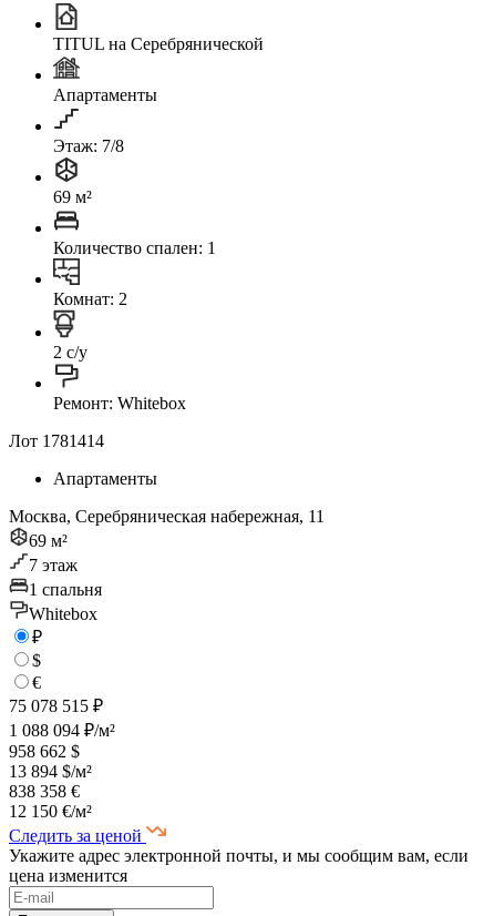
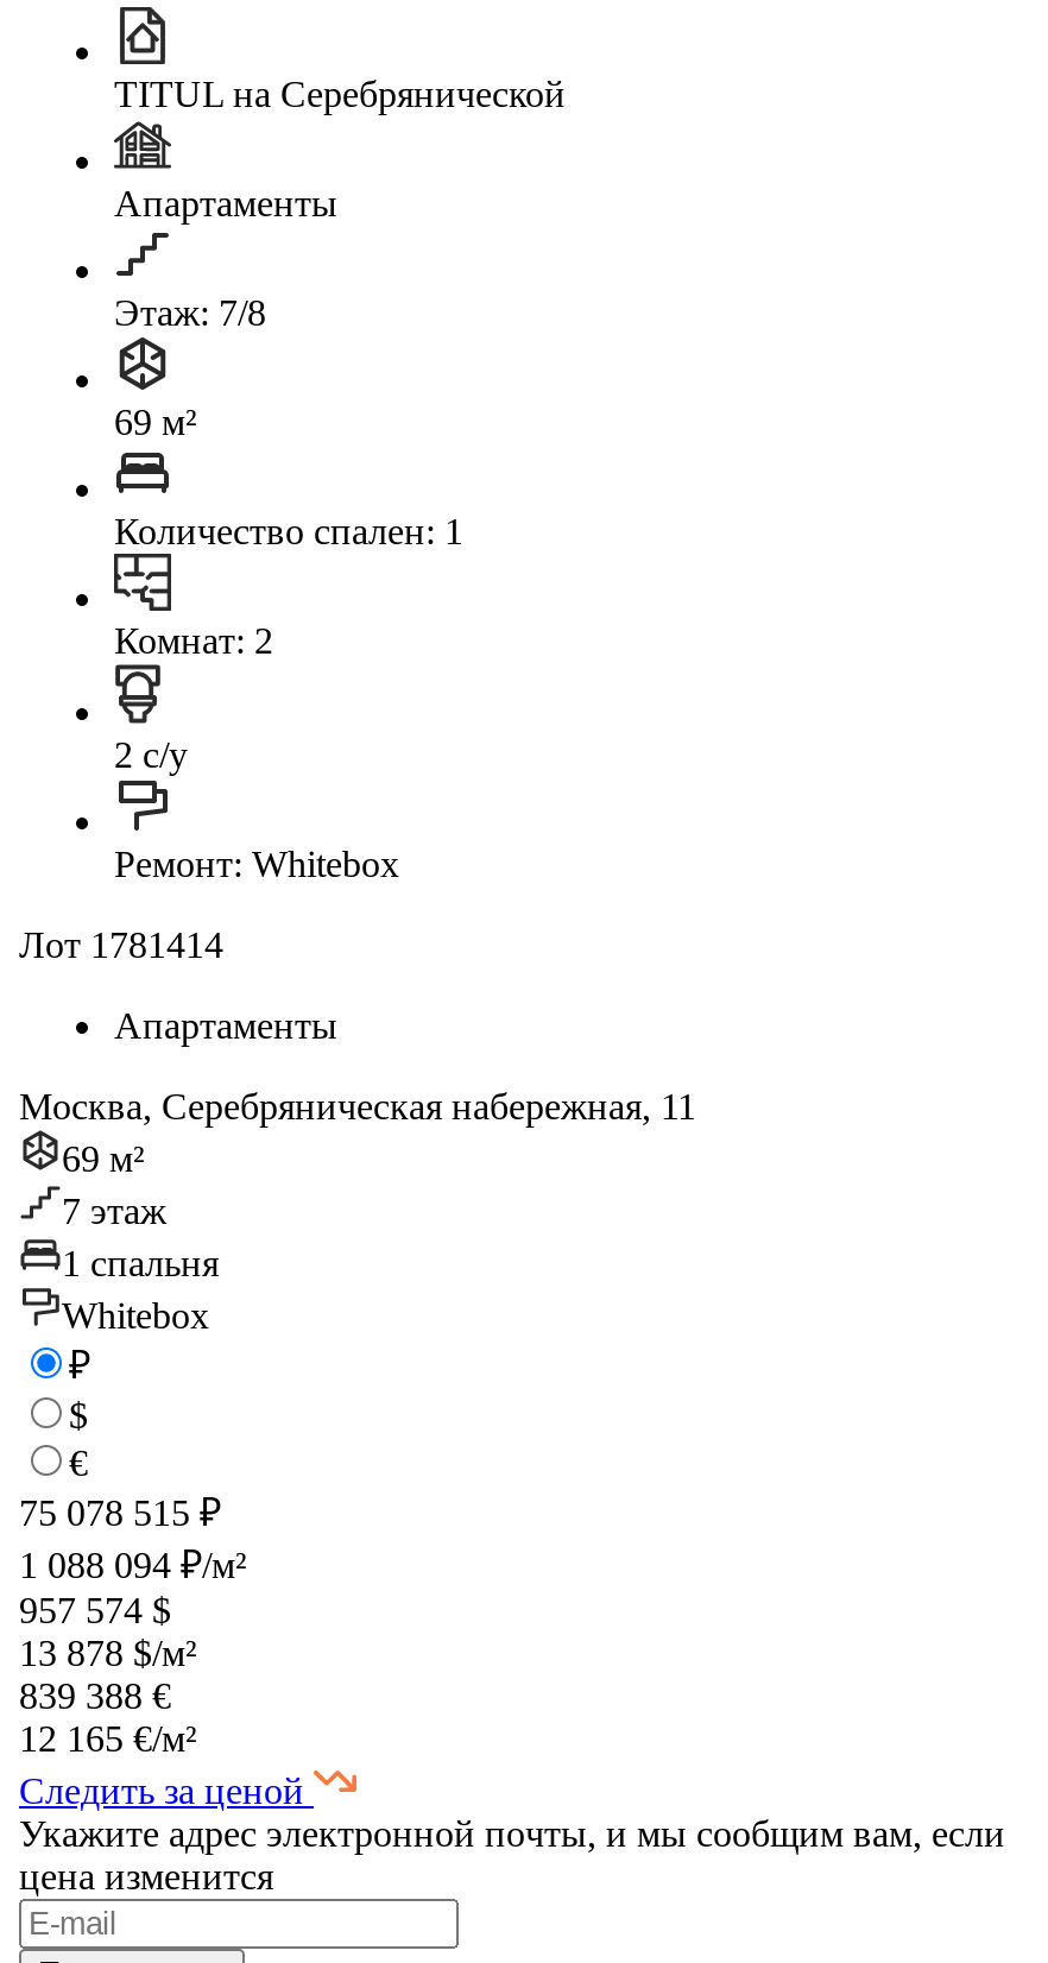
[9,742,80,761] 958 662 $ -> [19,1589,171,1630] 957 574 $
[9,762,92,780] 13 894 $/м² -> [19,1632,197,1673] 13 878 $/м²
[9,782,80,800] 838 358 € -> [19,1675,171,1715] 839 388 €
[9,802,92,820] 12 150 €/м² -> [19,1718,197,1758] 12 165 €/м²

